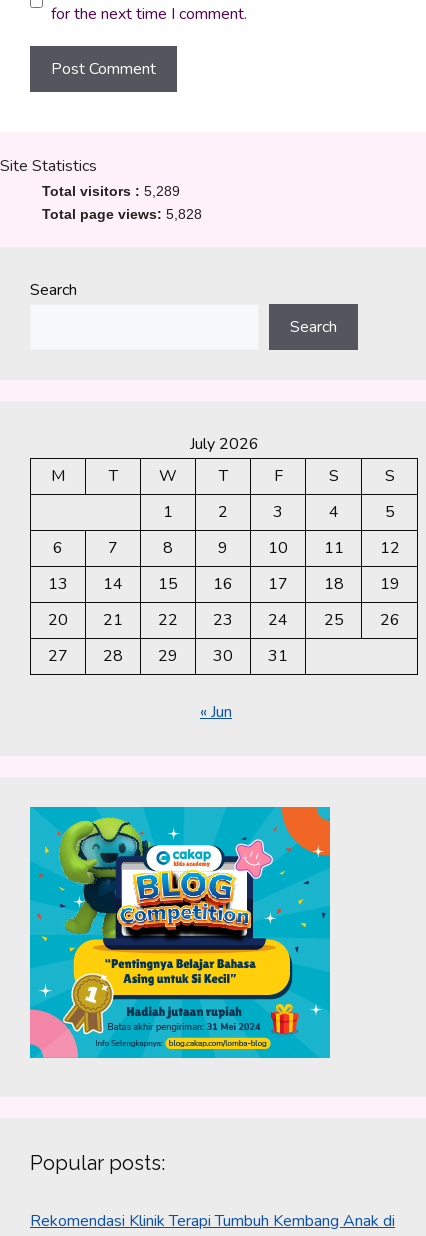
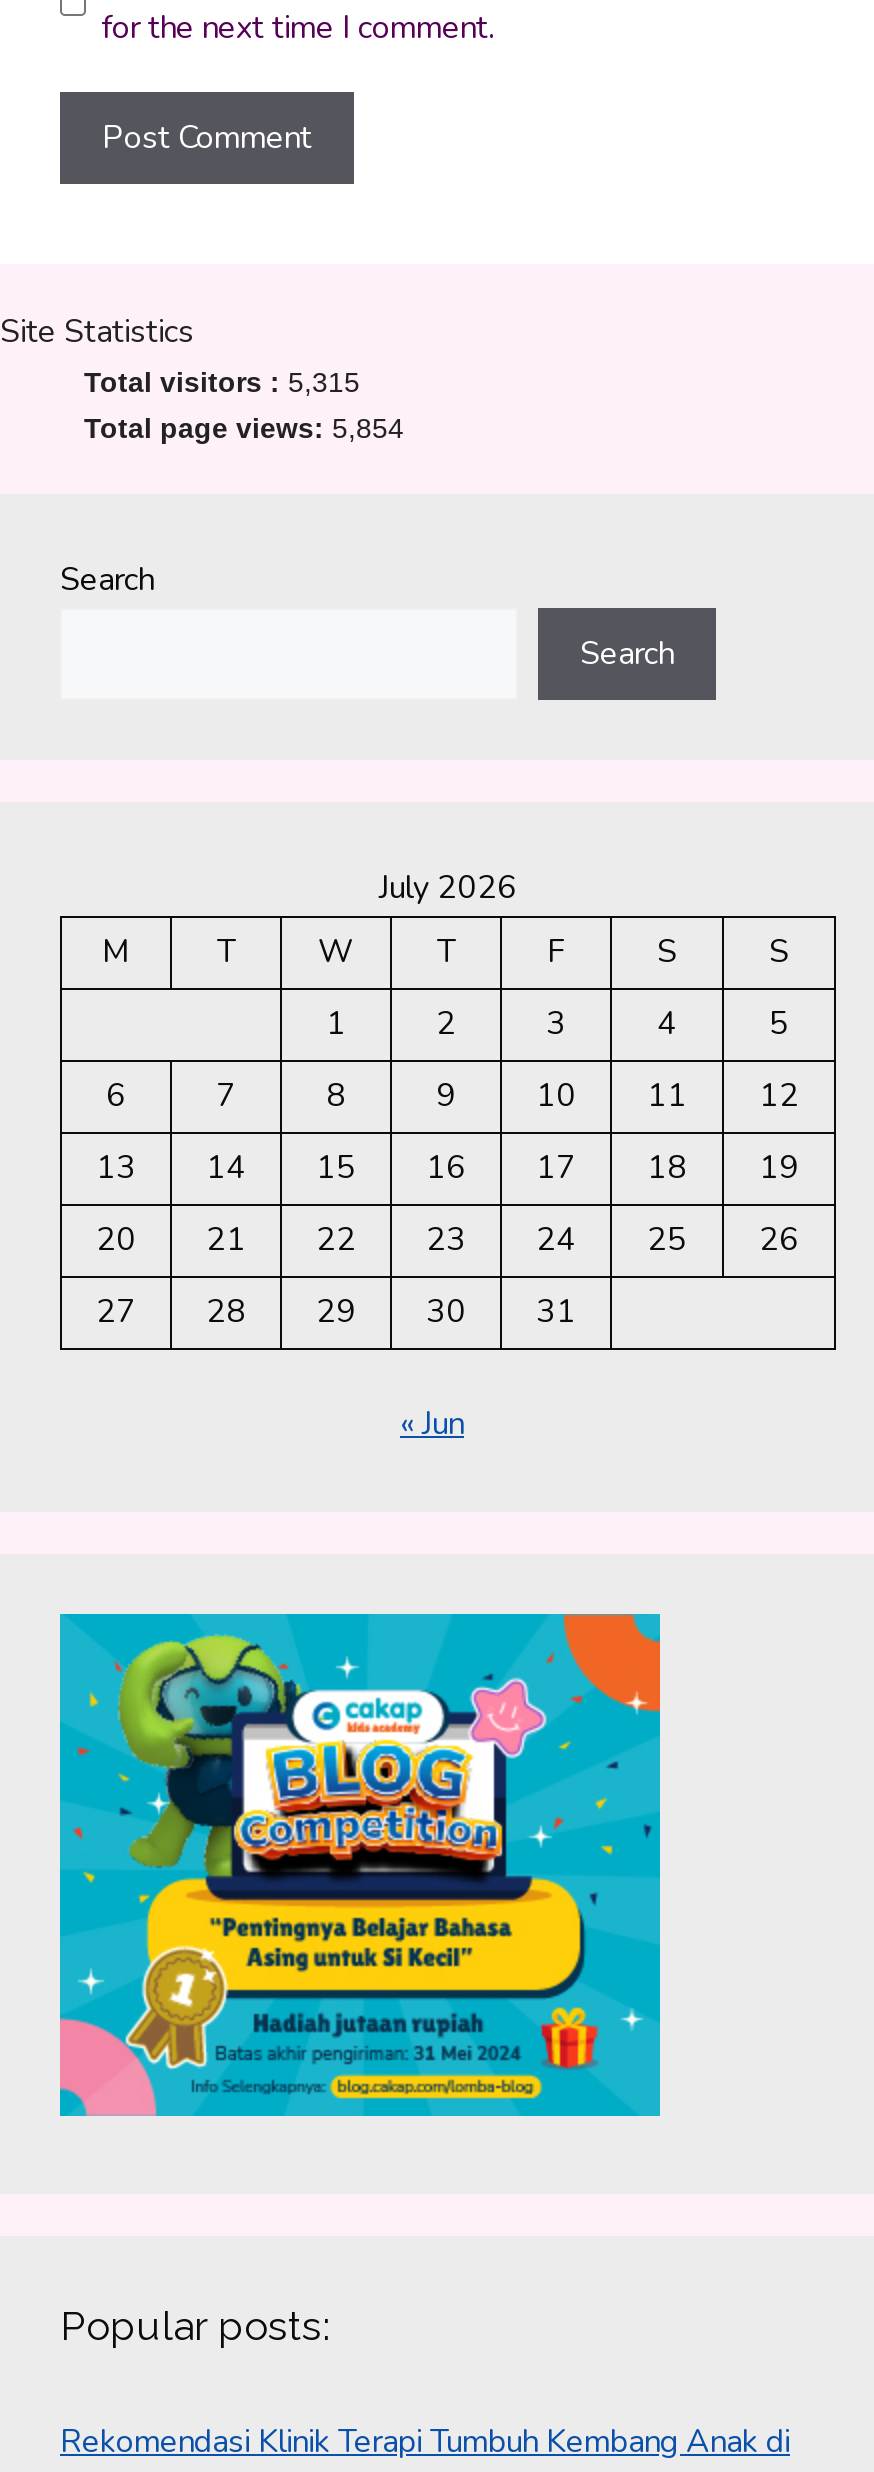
[42,183,180,199] Total visitors : 5,289 -> [84,366,360,398] Total visitors : 5,315
[42,206,202,222] Total page views: 5,828 -> [84,412,404,444] Total page views: 5,854

